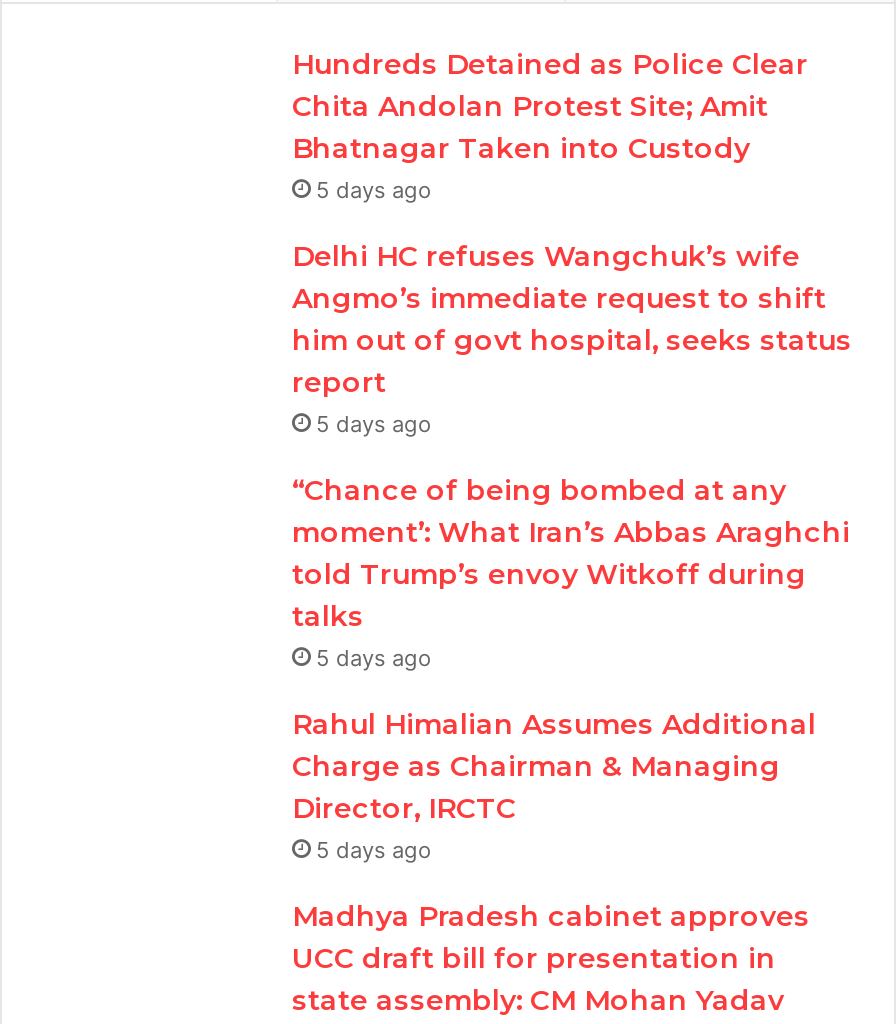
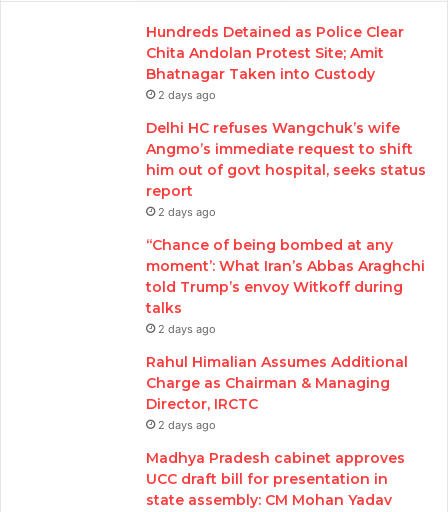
[316,177,432,205] 5 days ago -> [158,88,216,102] 2 days ago
[316,411,432,439] 5 days ago -> [158,205,216,219] 2 days ago
[316,645,432,673] 5 days ago -> [158,322,216,336] 2 days ago
[316,837,432,865] 5 days ago -> [158,418,216,432] 2 days ago

